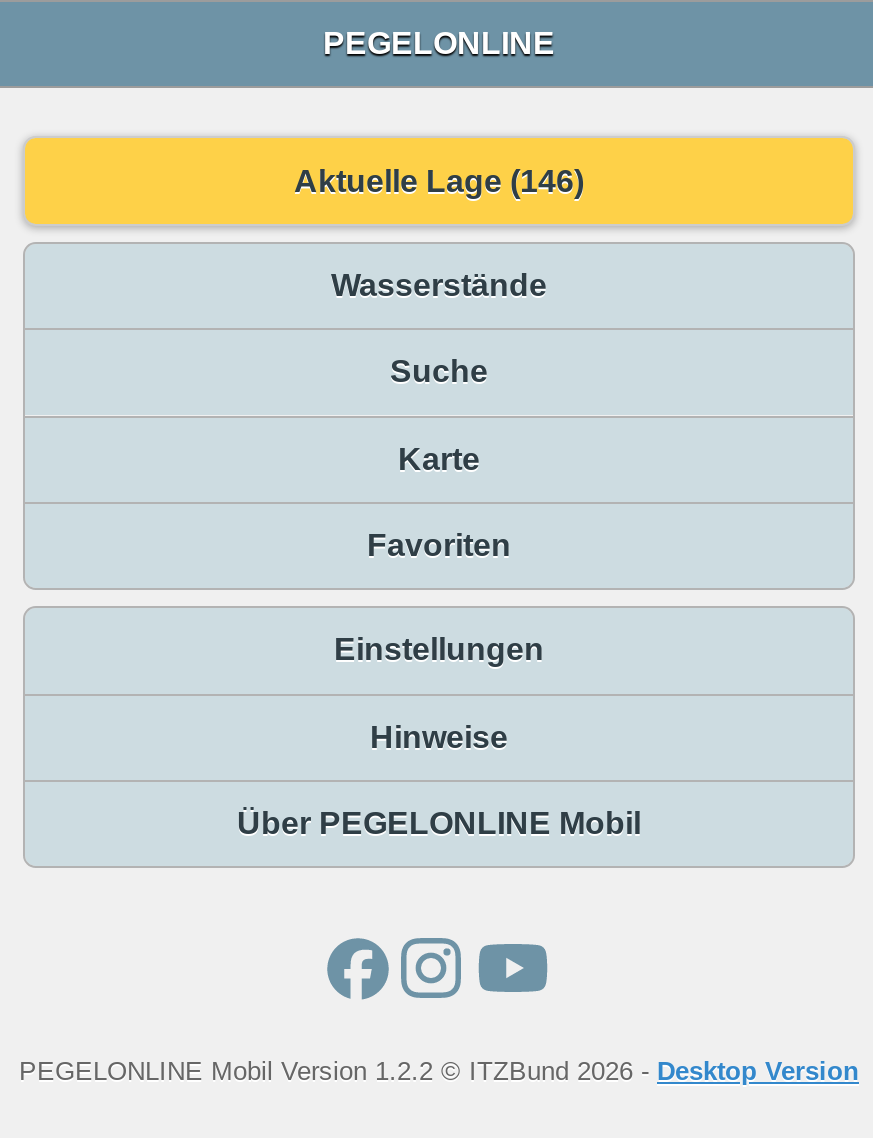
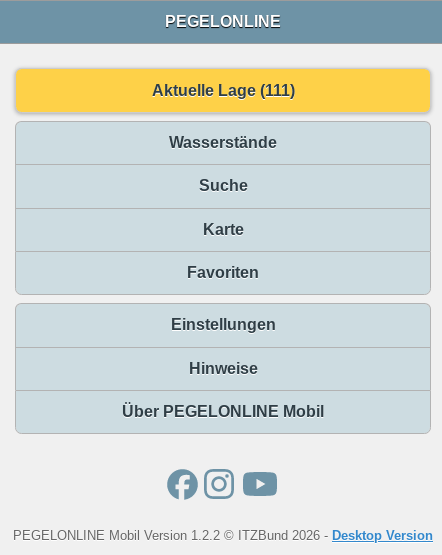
[294,163,584,197] Aktuelle Lage (146) -> [151,82,294,99] Aktuelle Lage (111)

